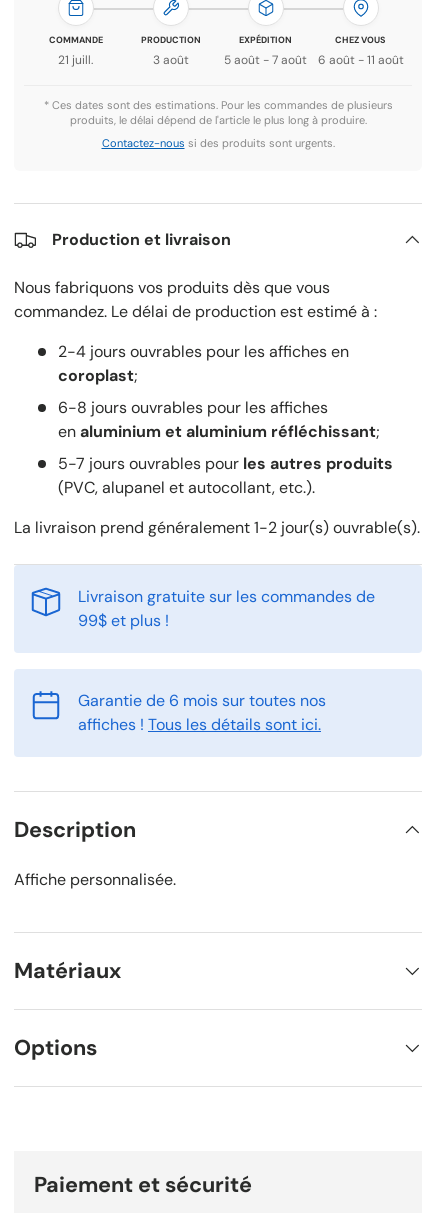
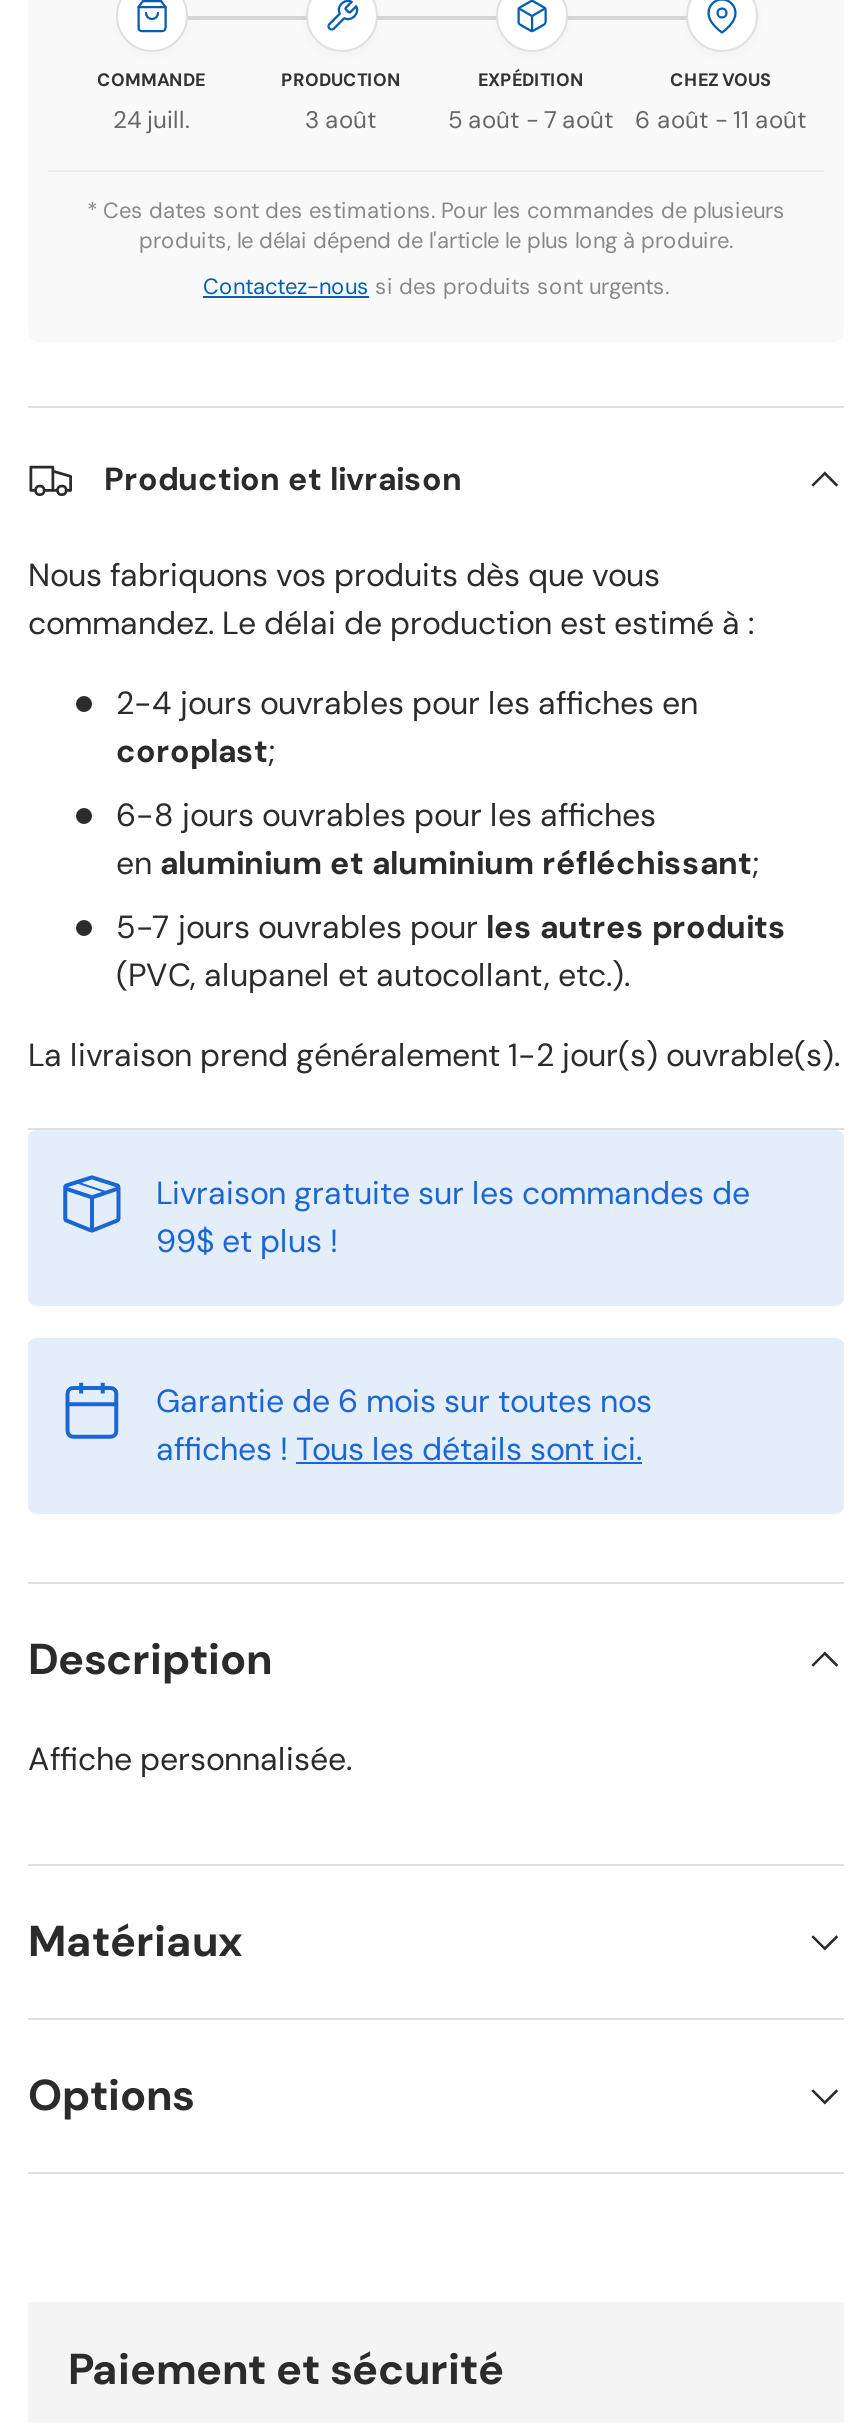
[58,52,93,68] 21 juill. -> [113,105,189,137] 24 juill.

